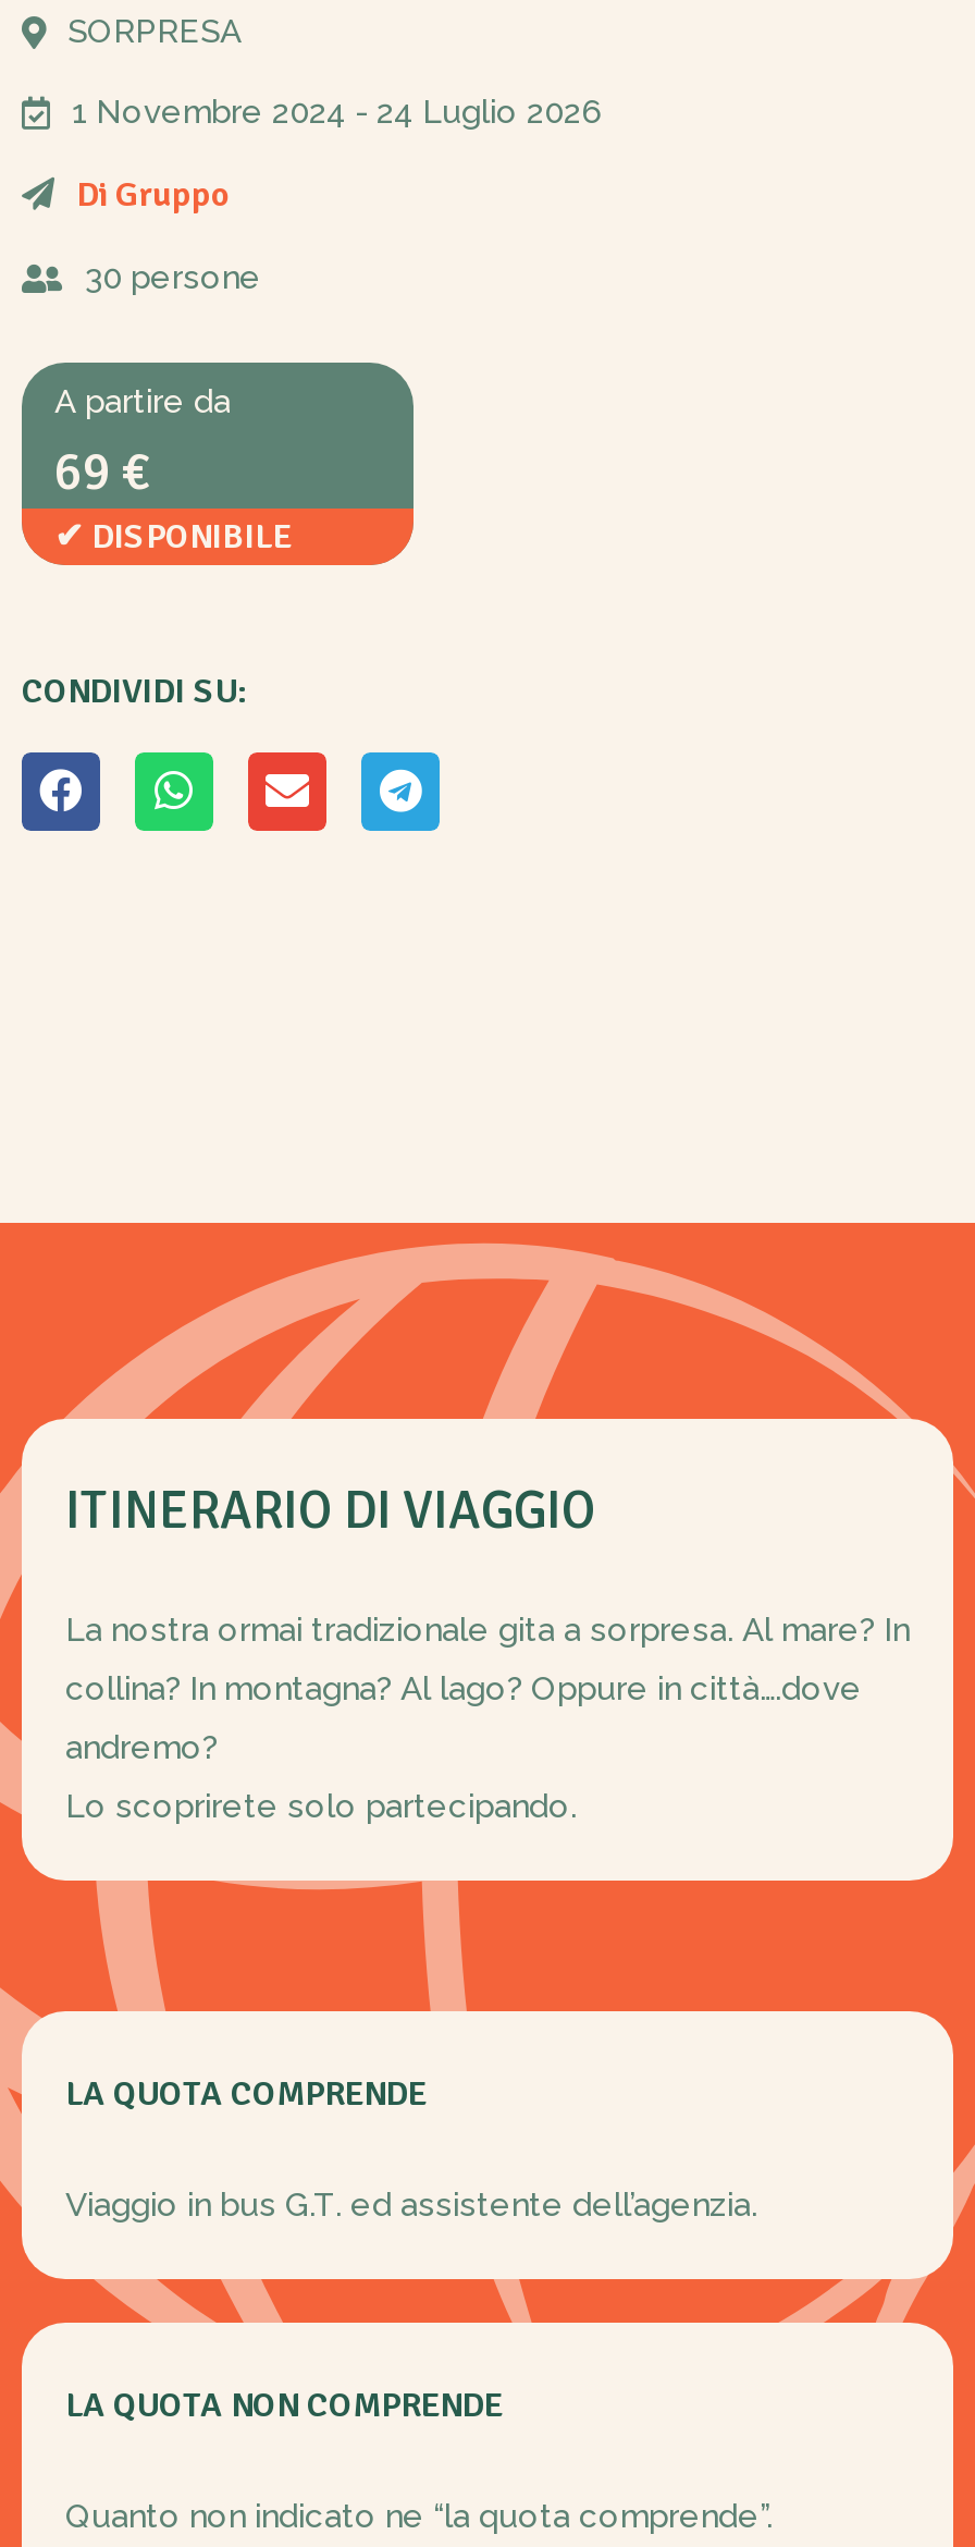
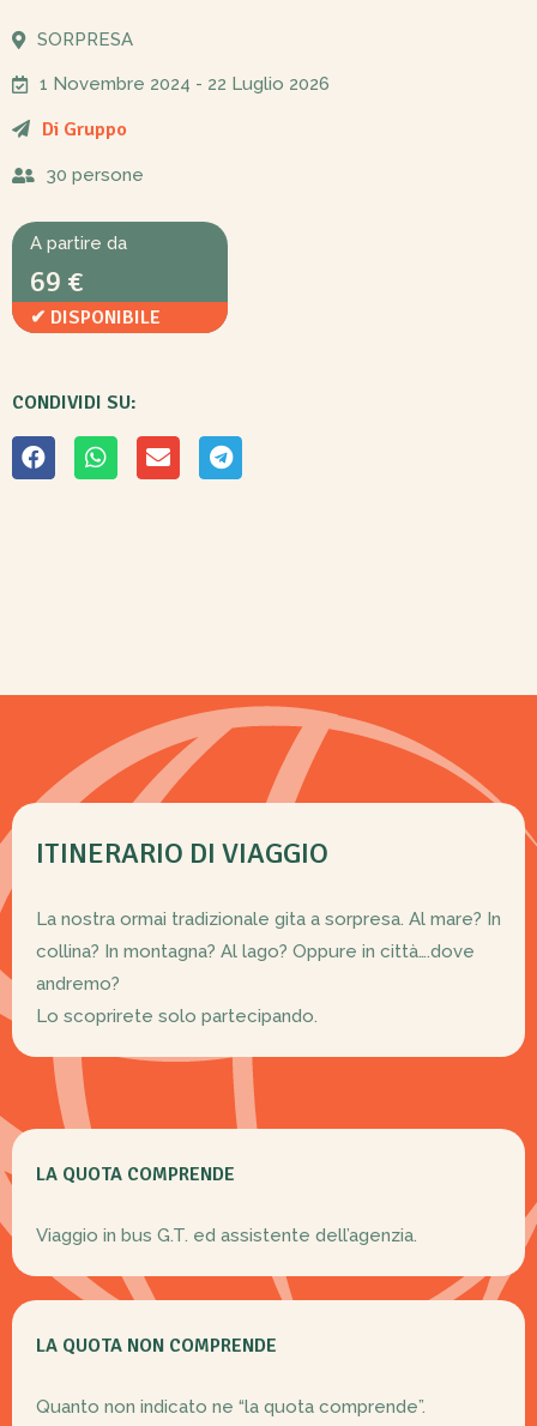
[72,91,601,130] 1 Novembre 2024 - 24 Luglio 2026 -> [40,74,330,95] 1 Novembre 2024 - 22 Luglio 2026

